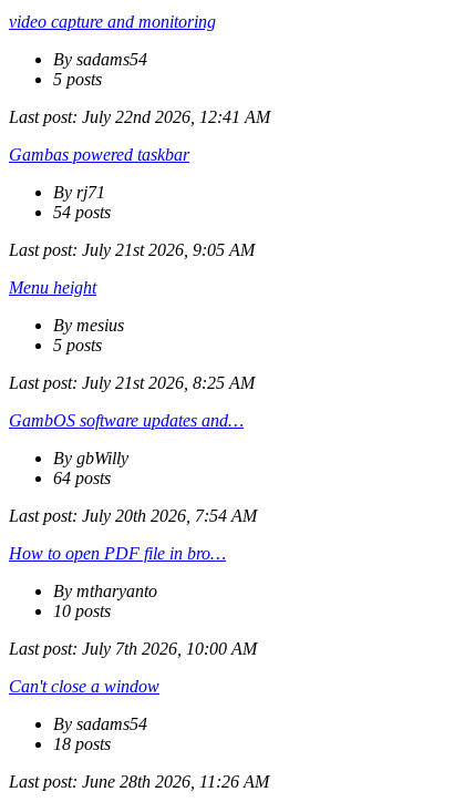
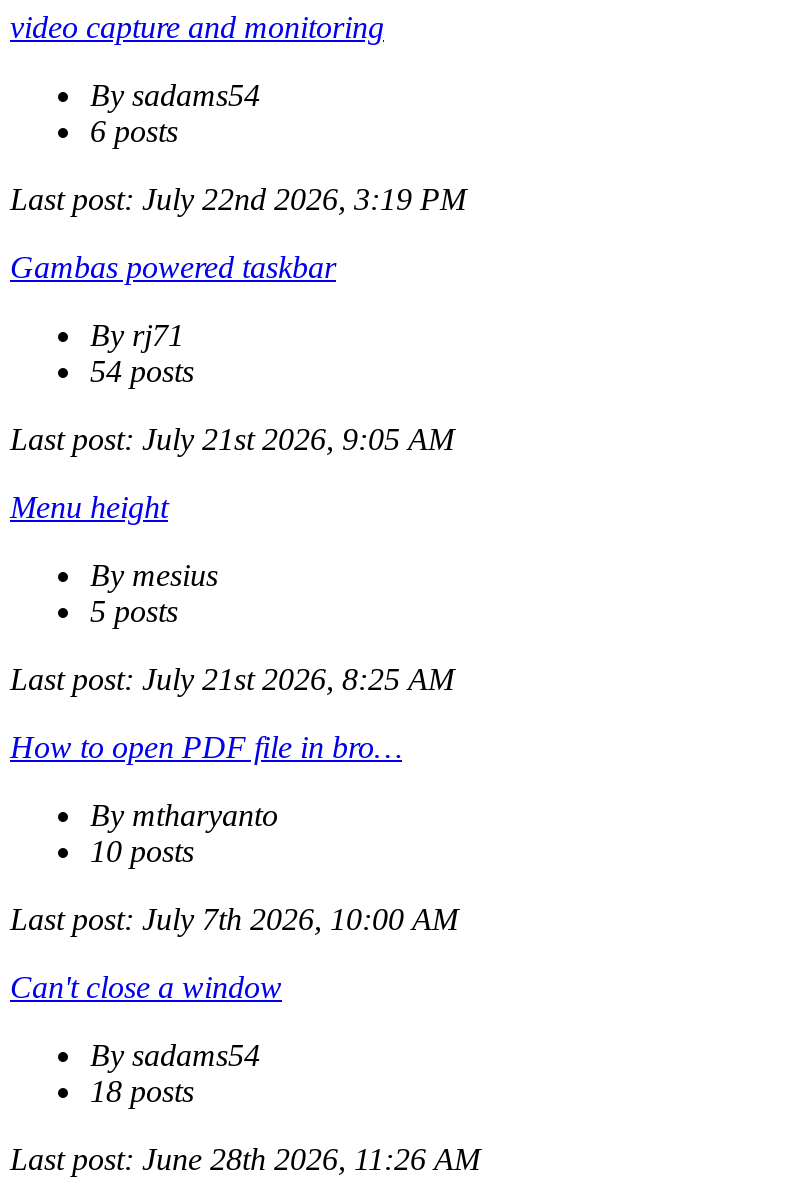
[53,70,102,89] 5 posts -> [90,114,178,148] 6 posts
[9,107,270,126] Last post: July 22nd 2026, 12:41 AM -> [10,182,466,216] Last post: July 22nd 2026, 3:19 PM
[9,411,257,525] GambOS software updates and… | By gbWilly | 64 posts | Last post: July 20th 2026, 7:54 AM -> none

